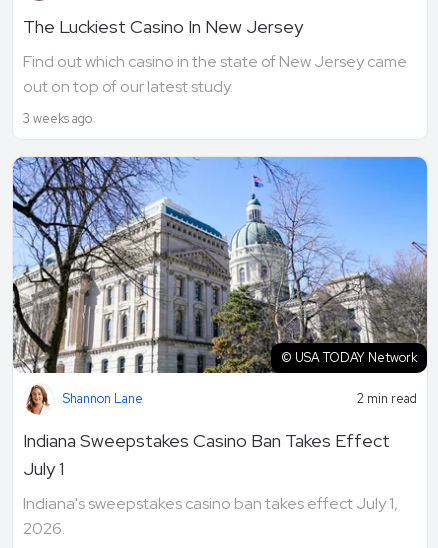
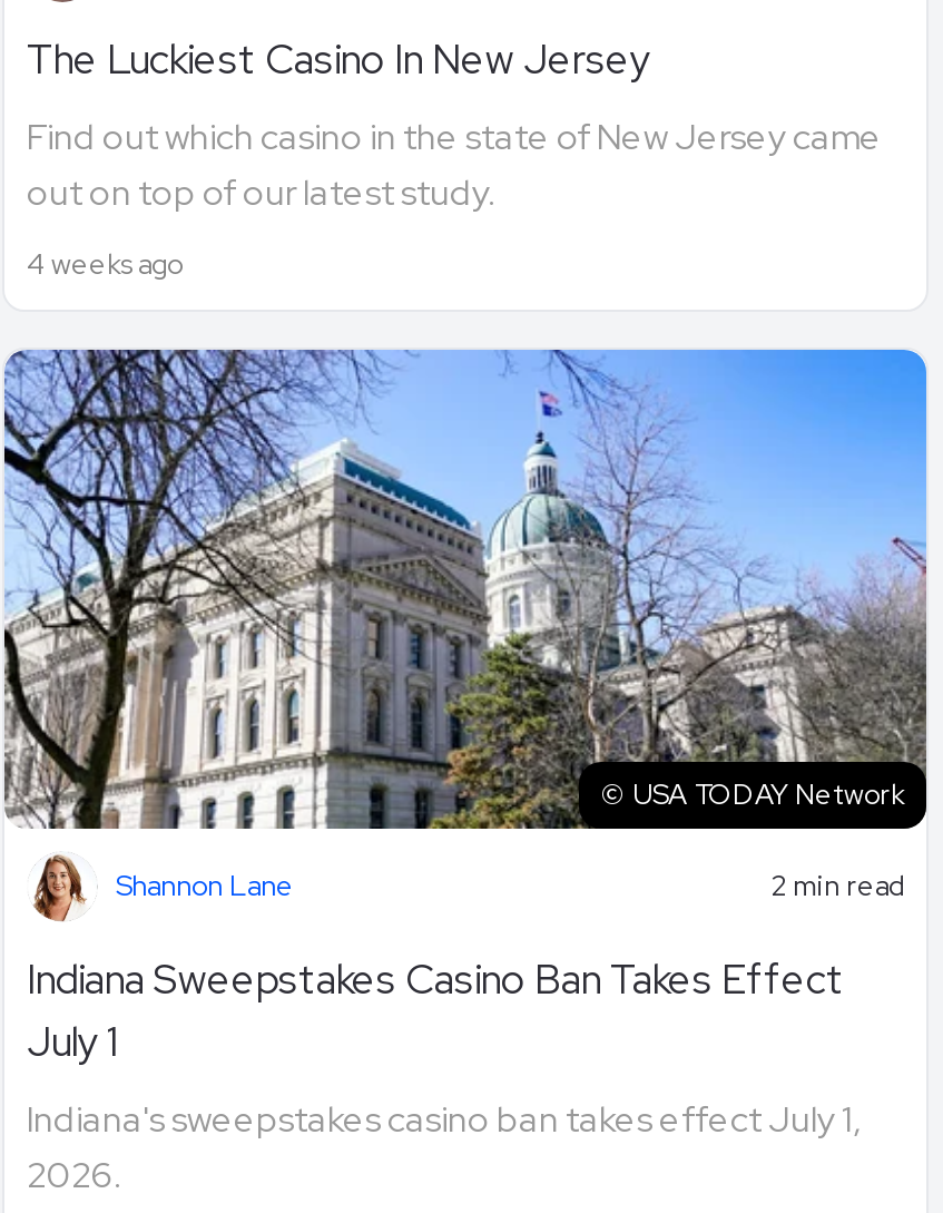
[23,110,92,127] 3 weeks ago -> [27,244,183,282] 4 weeks ago

